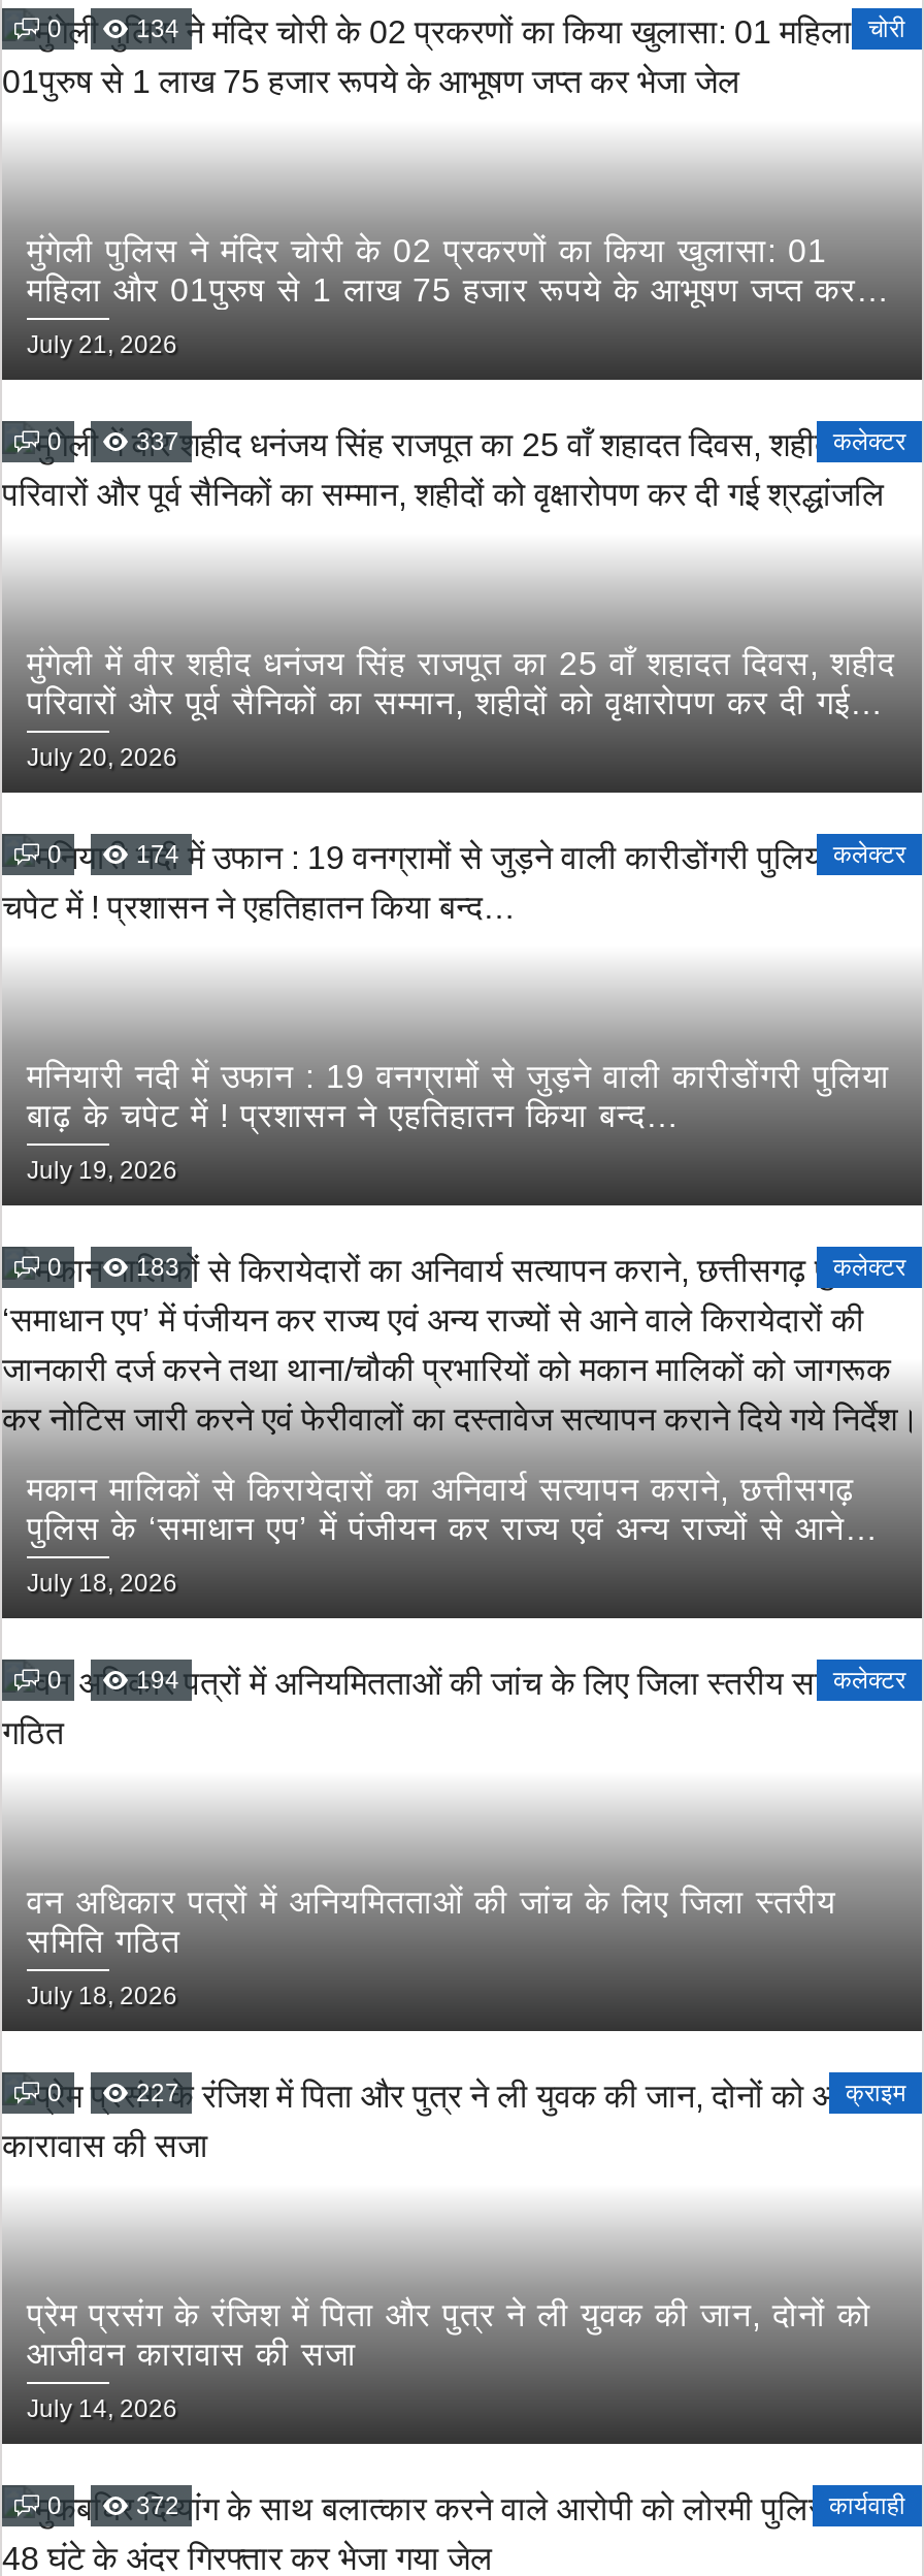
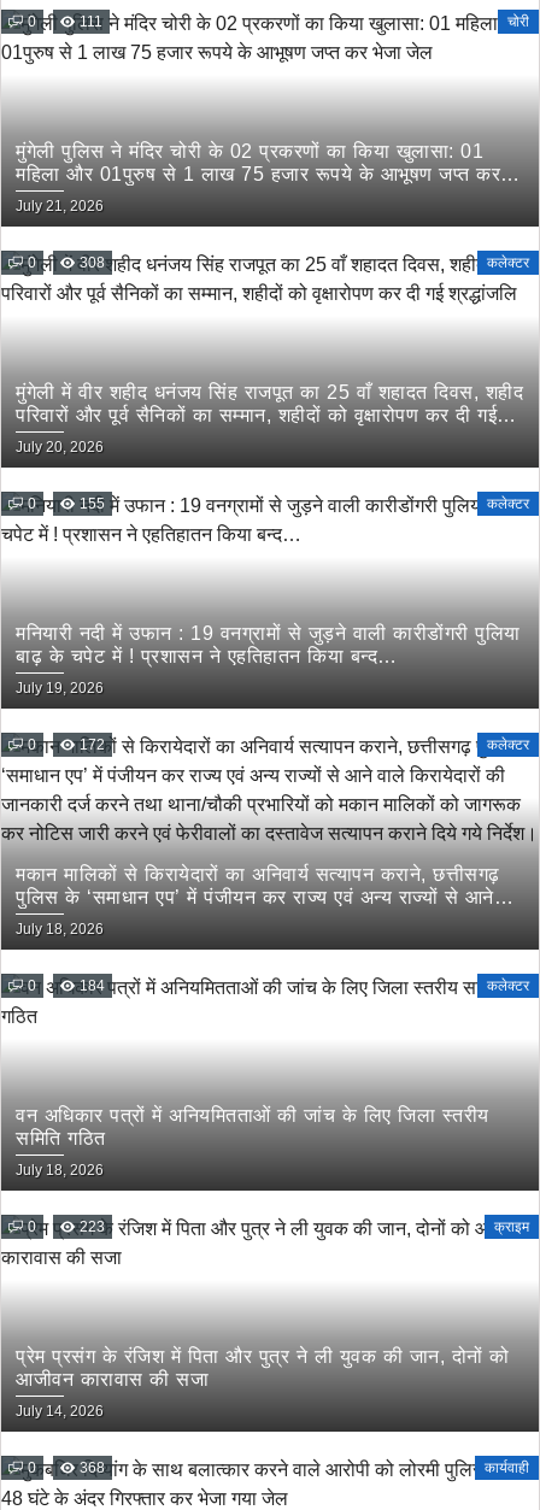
[136,14,179,43] 134 -> [80,13,102,30] 111
[136,427,179,456] 337 -> [80,254,105,271] 308
[136,840,179,869] 174 -> [80,495,105,512] 155
[136,1253,179,1282] 183 -> [80,736,105,753] 172
[136,1666,179,1695] 194 -> [80,977,105,994] 184
[136,2079,179,2107] 227 -> [80,1218,105,1235] 223
[136,2491,179,2520] 372 -> [80,1459,105,1476] 368

